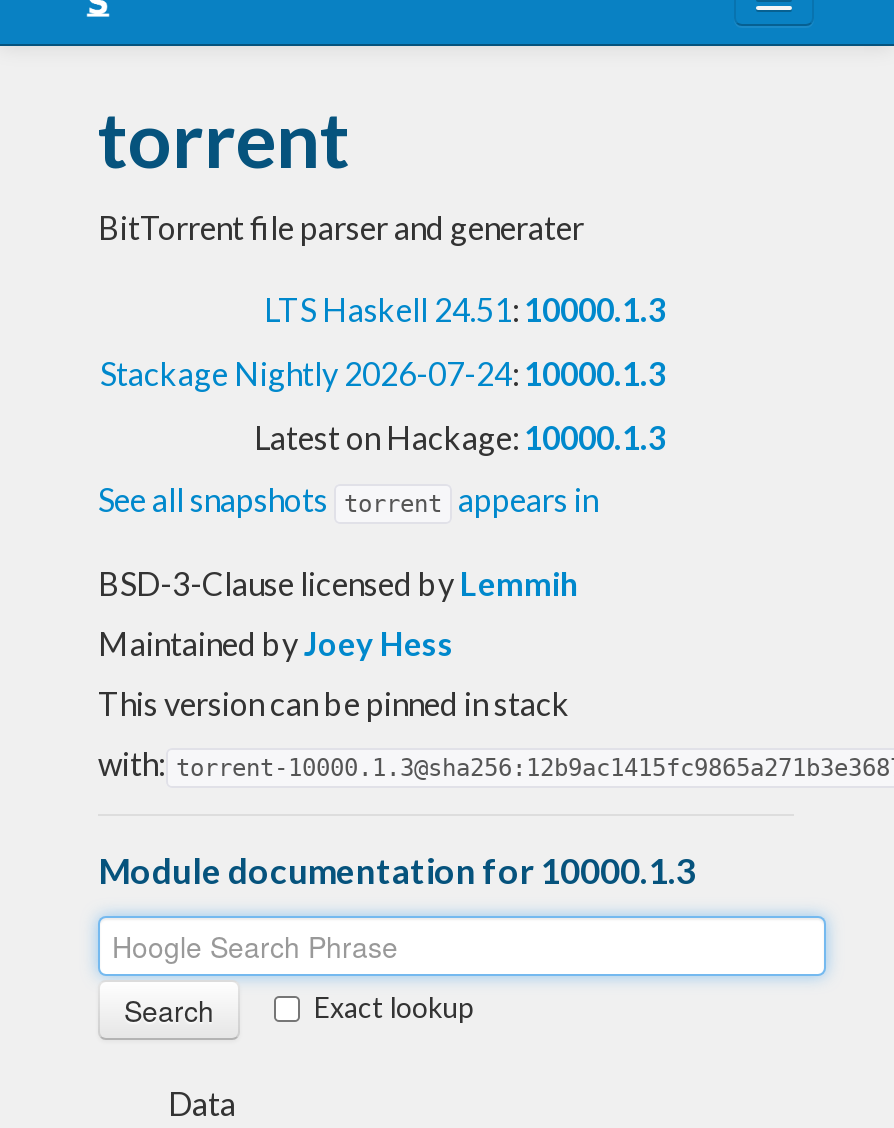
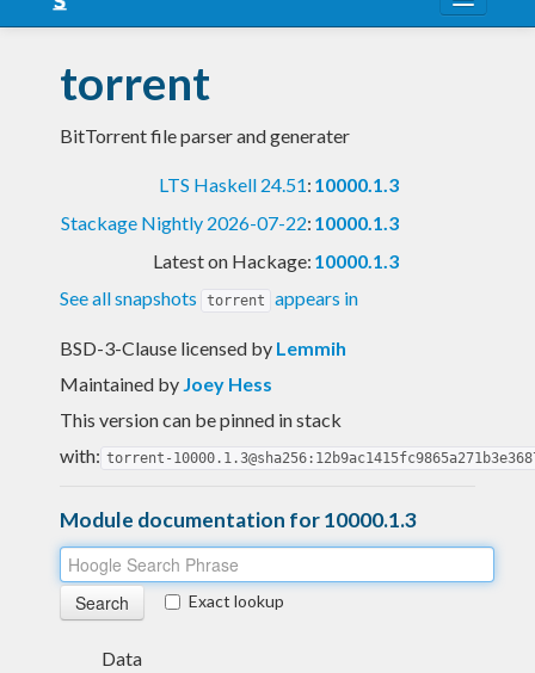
[100,354,666,392] Stackage Nightly 2026-07-24: 10000.1.3 -> [61,211,399,234] Stackage Nightly 2026-07-22: 10000.1.3

